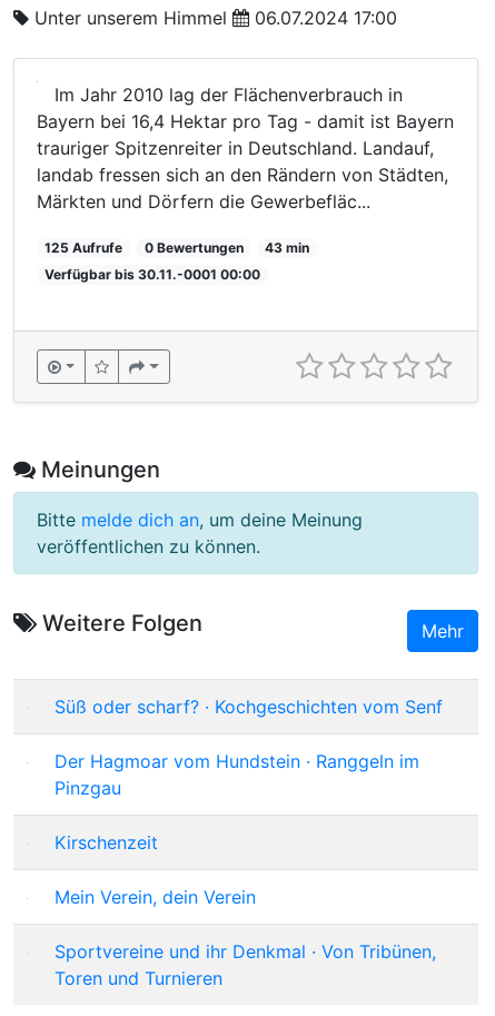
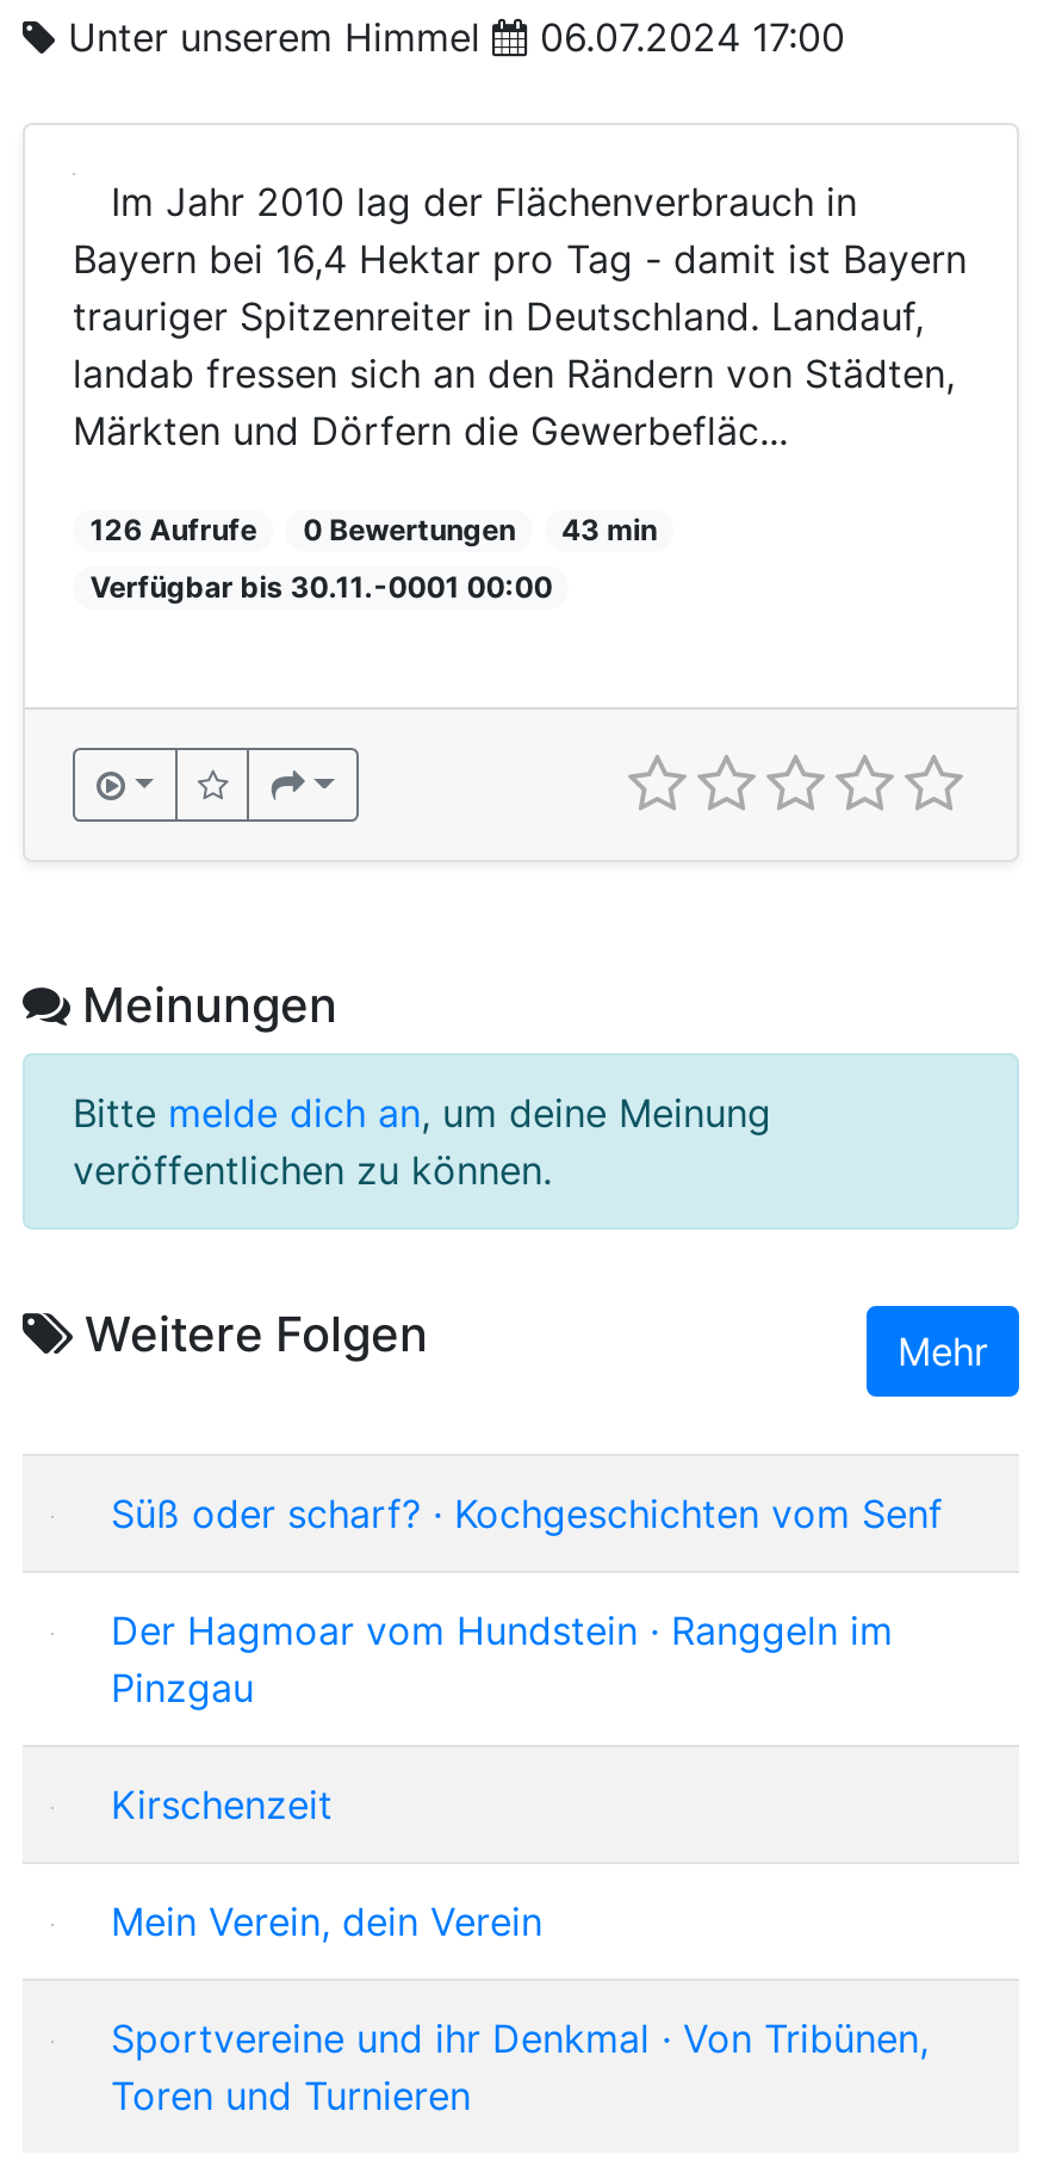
[45,239,123,255] 125 Aufrufe -> [90,510,257,546] 126 Aufrufe

